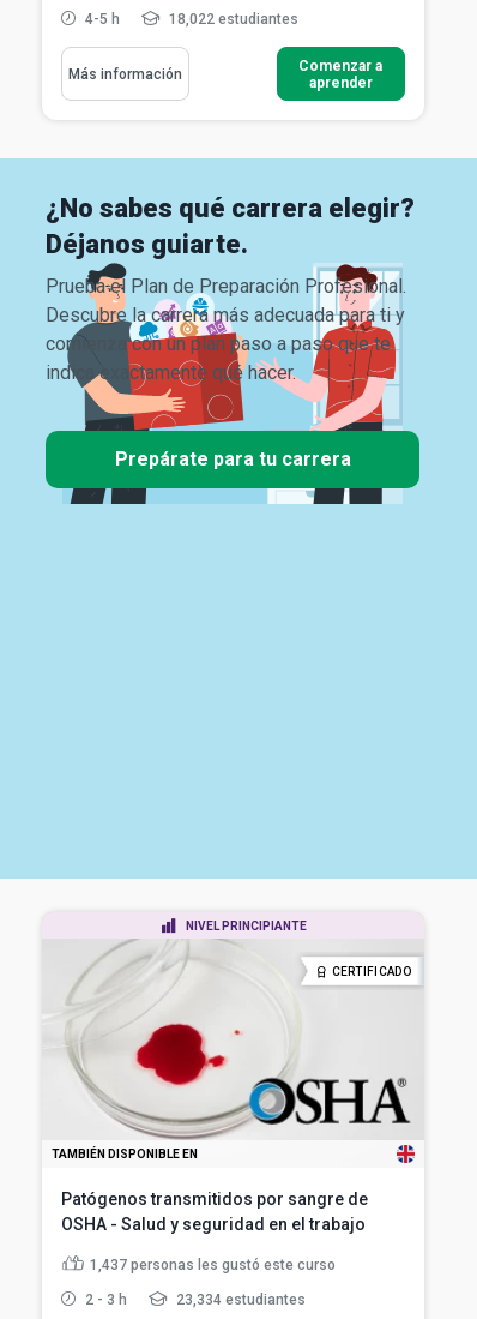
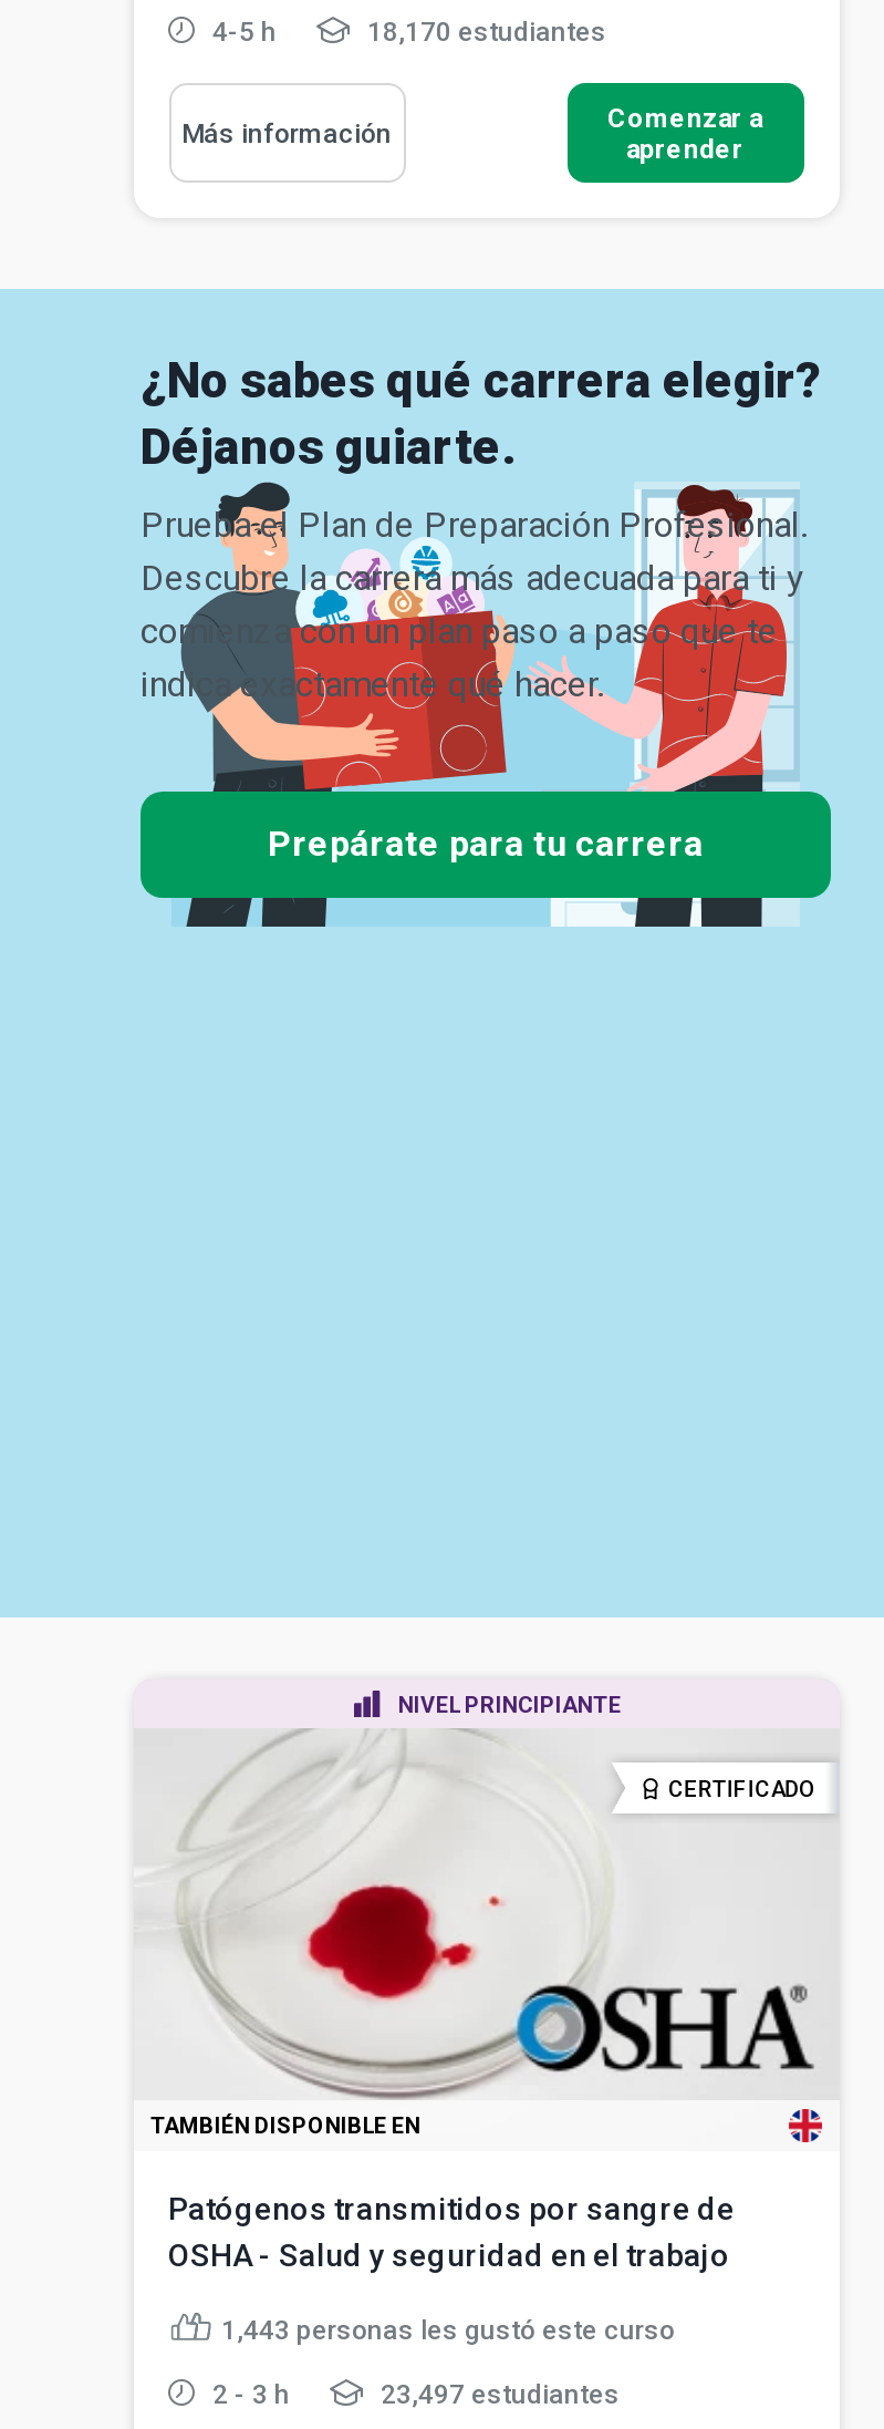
[165,11,298,28] 18,022 estudiantes -> [361,17,606,48] 18,170 estudiantes
[89,1256,335,1273] 1,437 personas les gustó este curso -> [221,2315,675,2346] 1,443 personas les gustó este curso
[172,1291,305,1308] 23,334 estudiantes -> [374,2378,620,2409] 23,497 estudiantes

